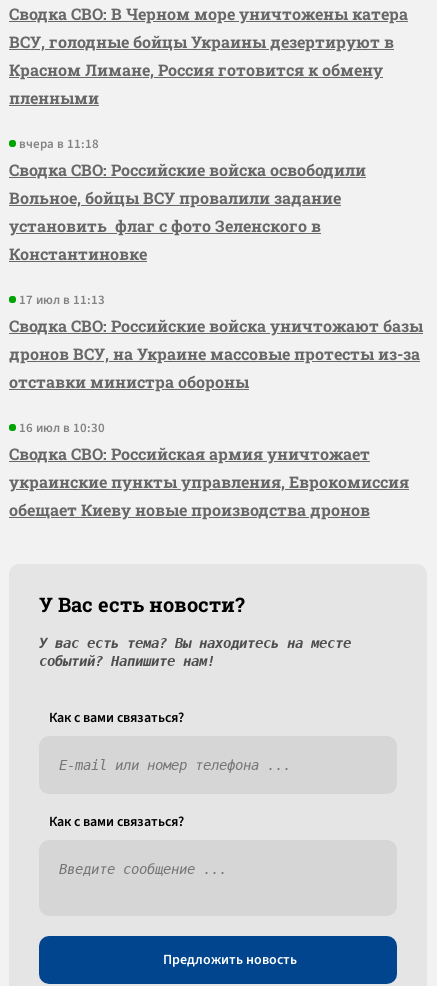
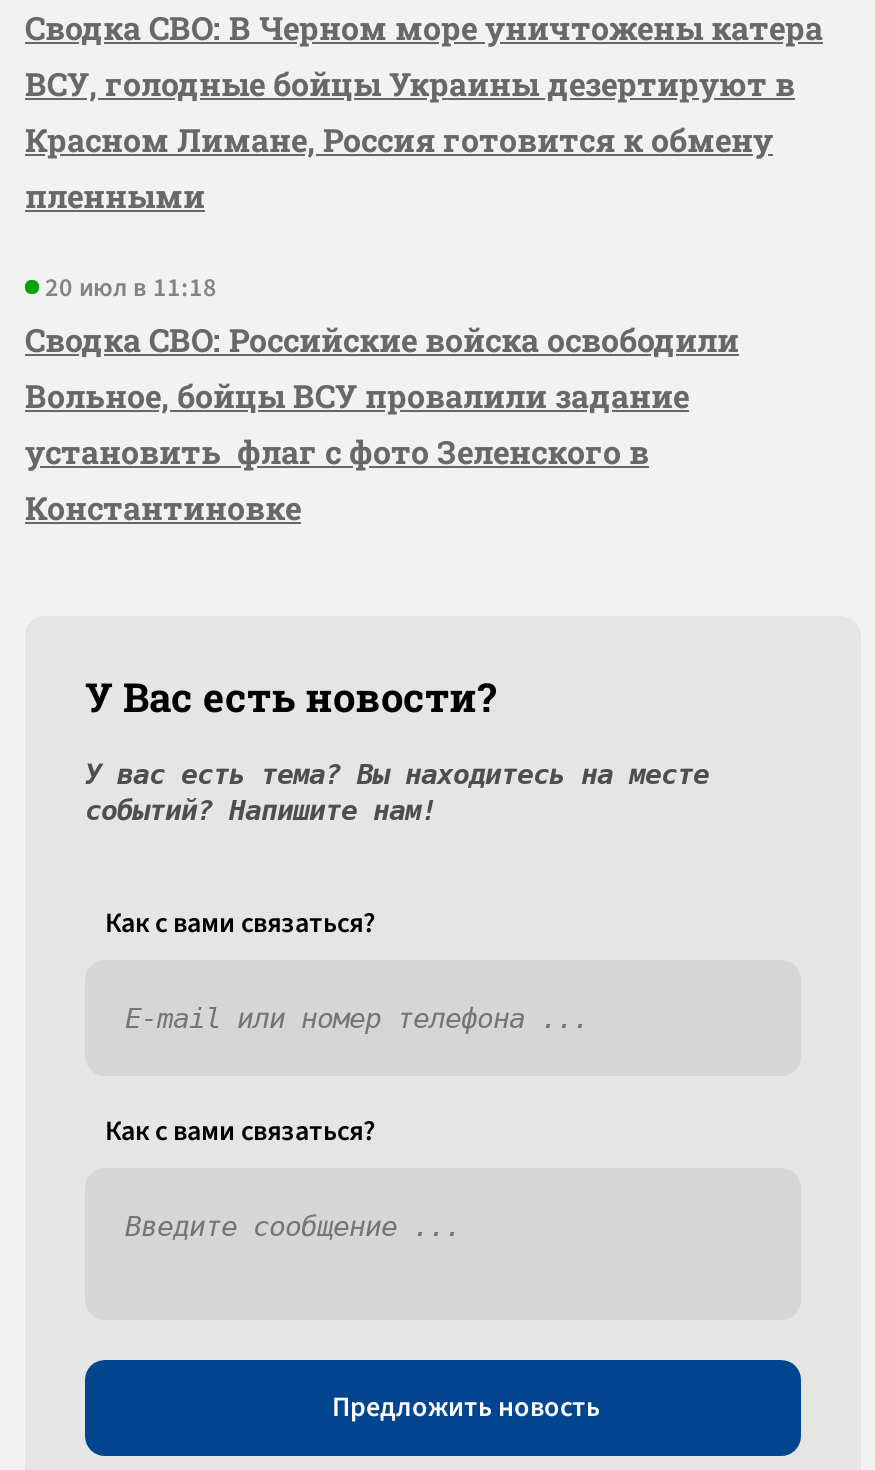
[19,135,99,153] вчера в 11:18 -> [45,270,217,306] 20 июл в 11:18
[9,291,423,520] 17 июл в 11:13 | Сводка СВО: Российские войска уничтожают базы | дронов ВСУ, на Украине массовые протесты из-за | отставки министра обороны | 16 июл в 10:30 | Сводка СВО: Российская армия уничтожает | украинские пункты управления, Еврокомиссия | обещает Киеву новые производства дронов -> none

